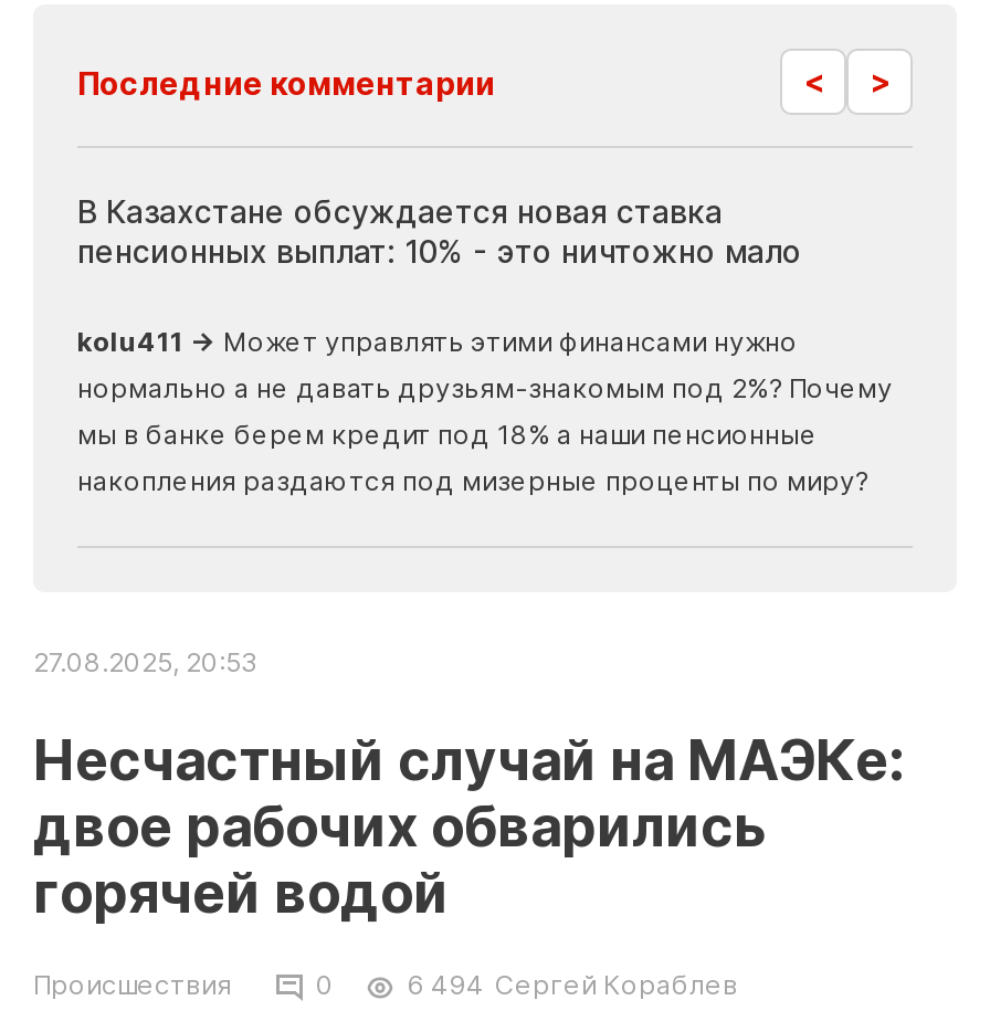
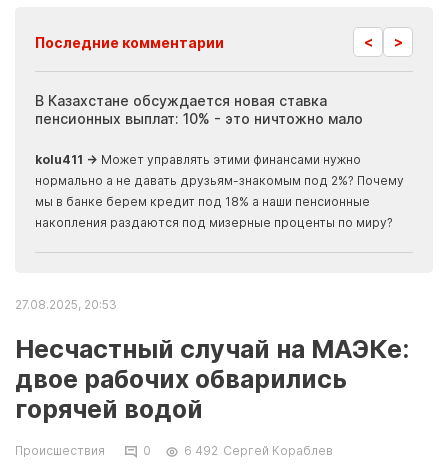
[407,968,738,1001] 6 494 Сергей Кораблев -> [184,443,333,458] 6 492 Сергей Кораблев

